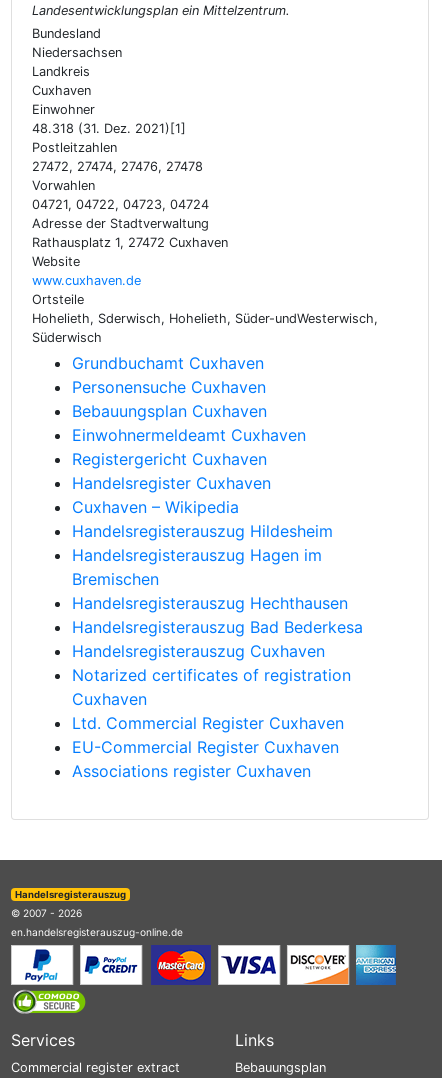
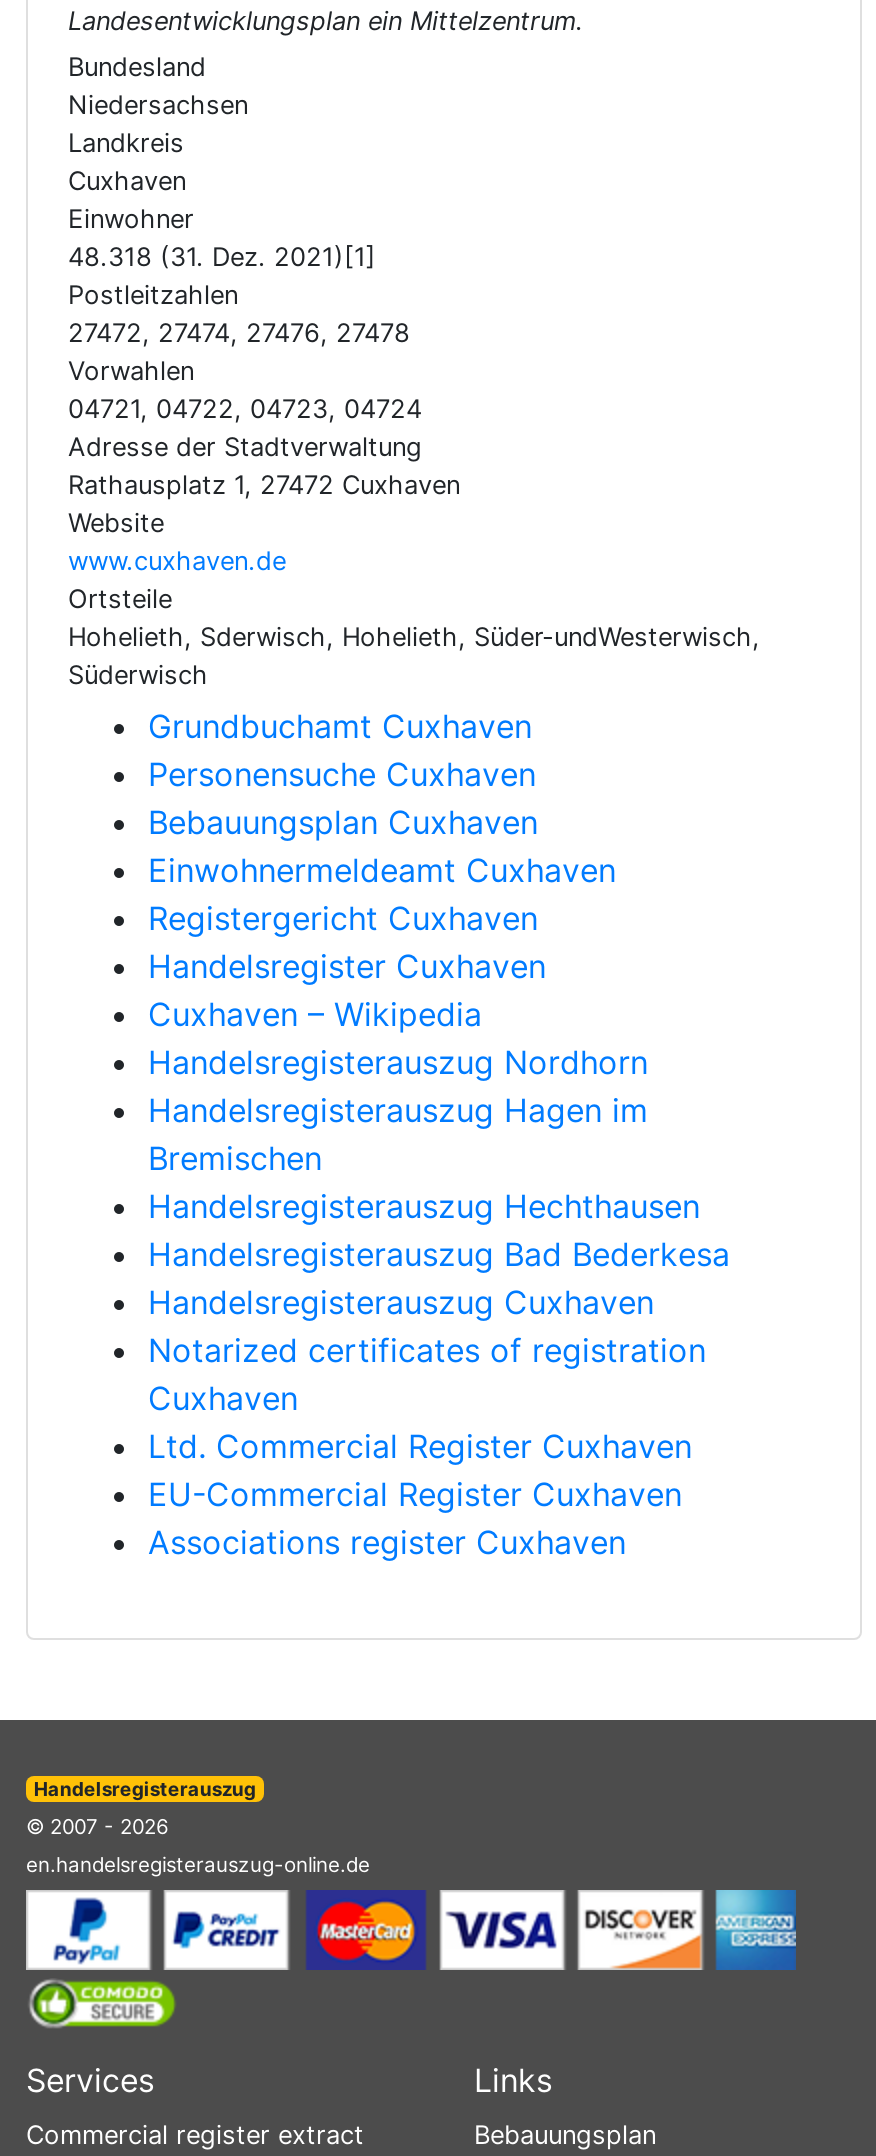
[72,521,333,541] Handelsregisterauszug Hildesheim -> [148,1042,648,1082] Handelsregisterauszug Nordhorn

